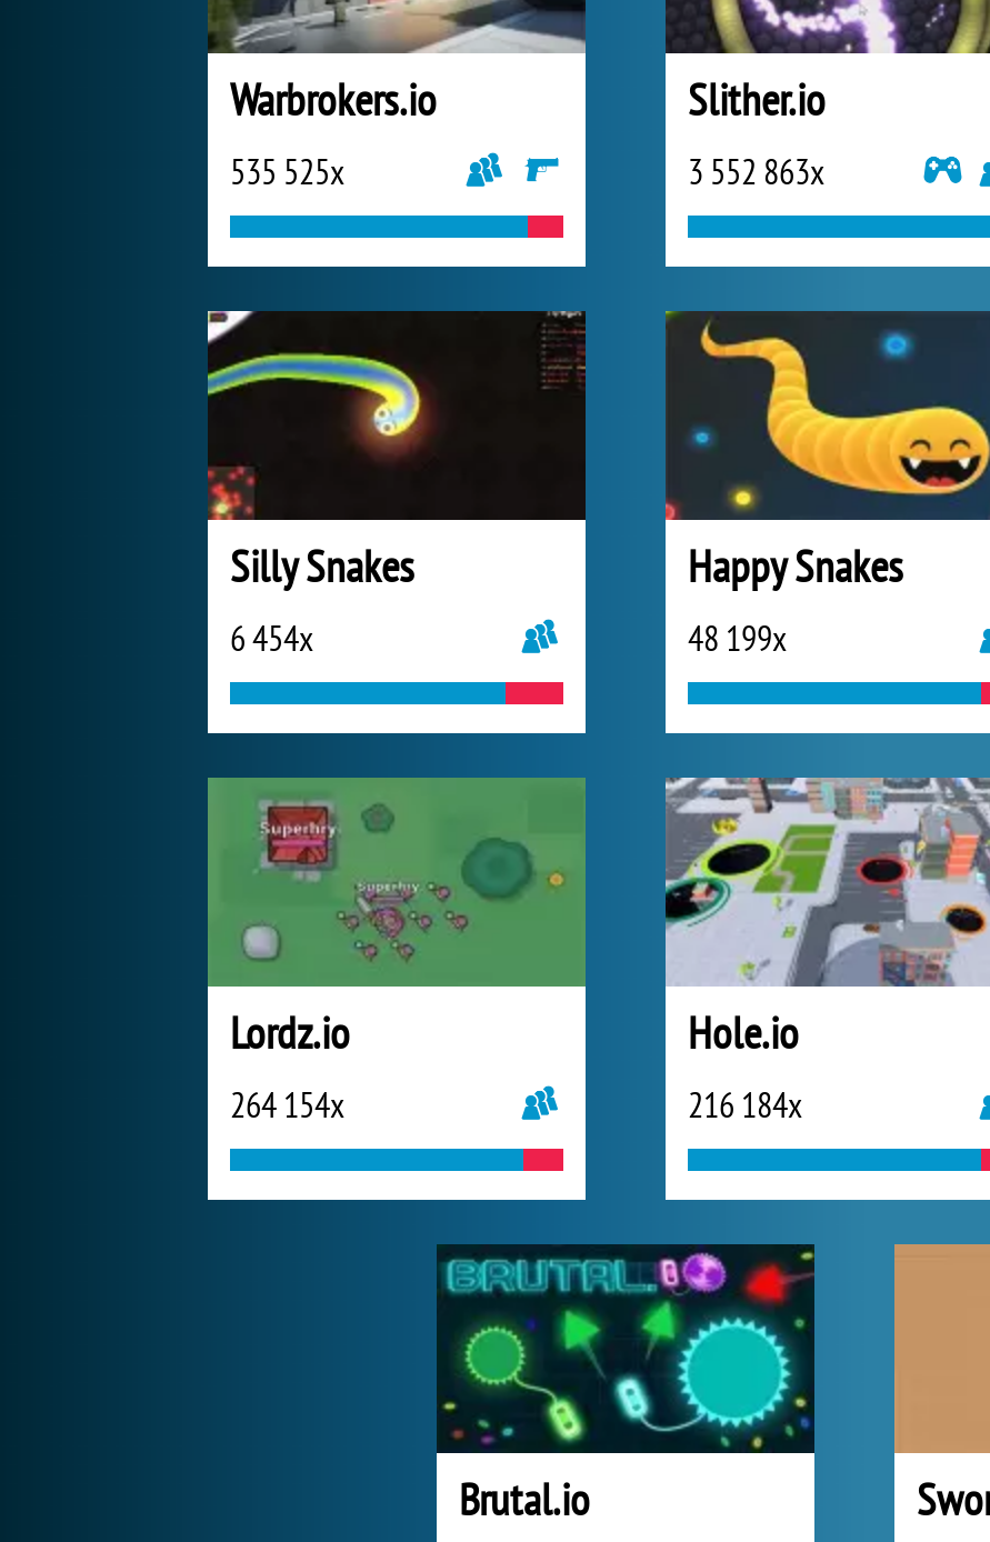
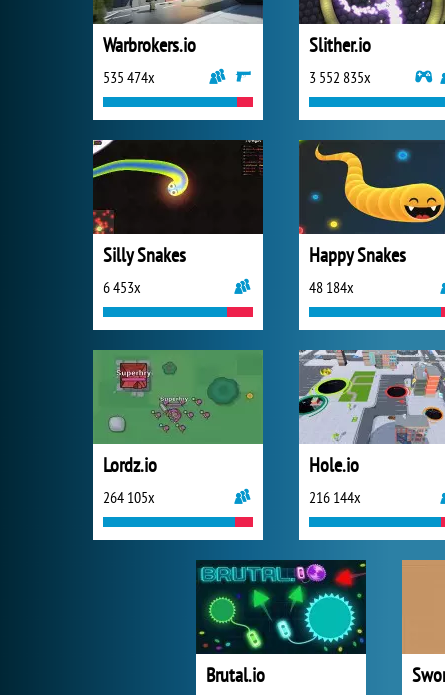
[230,149,346,193] 535 525x -> [103,67,155,87] 535 474x
[688,149,826,193] 3 552 863x -> [309,67,371,87] 3 552 835x
[230,615,314,660] 6 454x -> [103,277,141,297] 6 453x
[688,615,788,660] 48 199x -> [309,277,354,297] 48 184x
[230,1082,346,1127] 264 154x -> [103,487,155,507] 264 105x
[688,1082,803,1127] 216 184x -> [309,487,361,507] 216 144x

